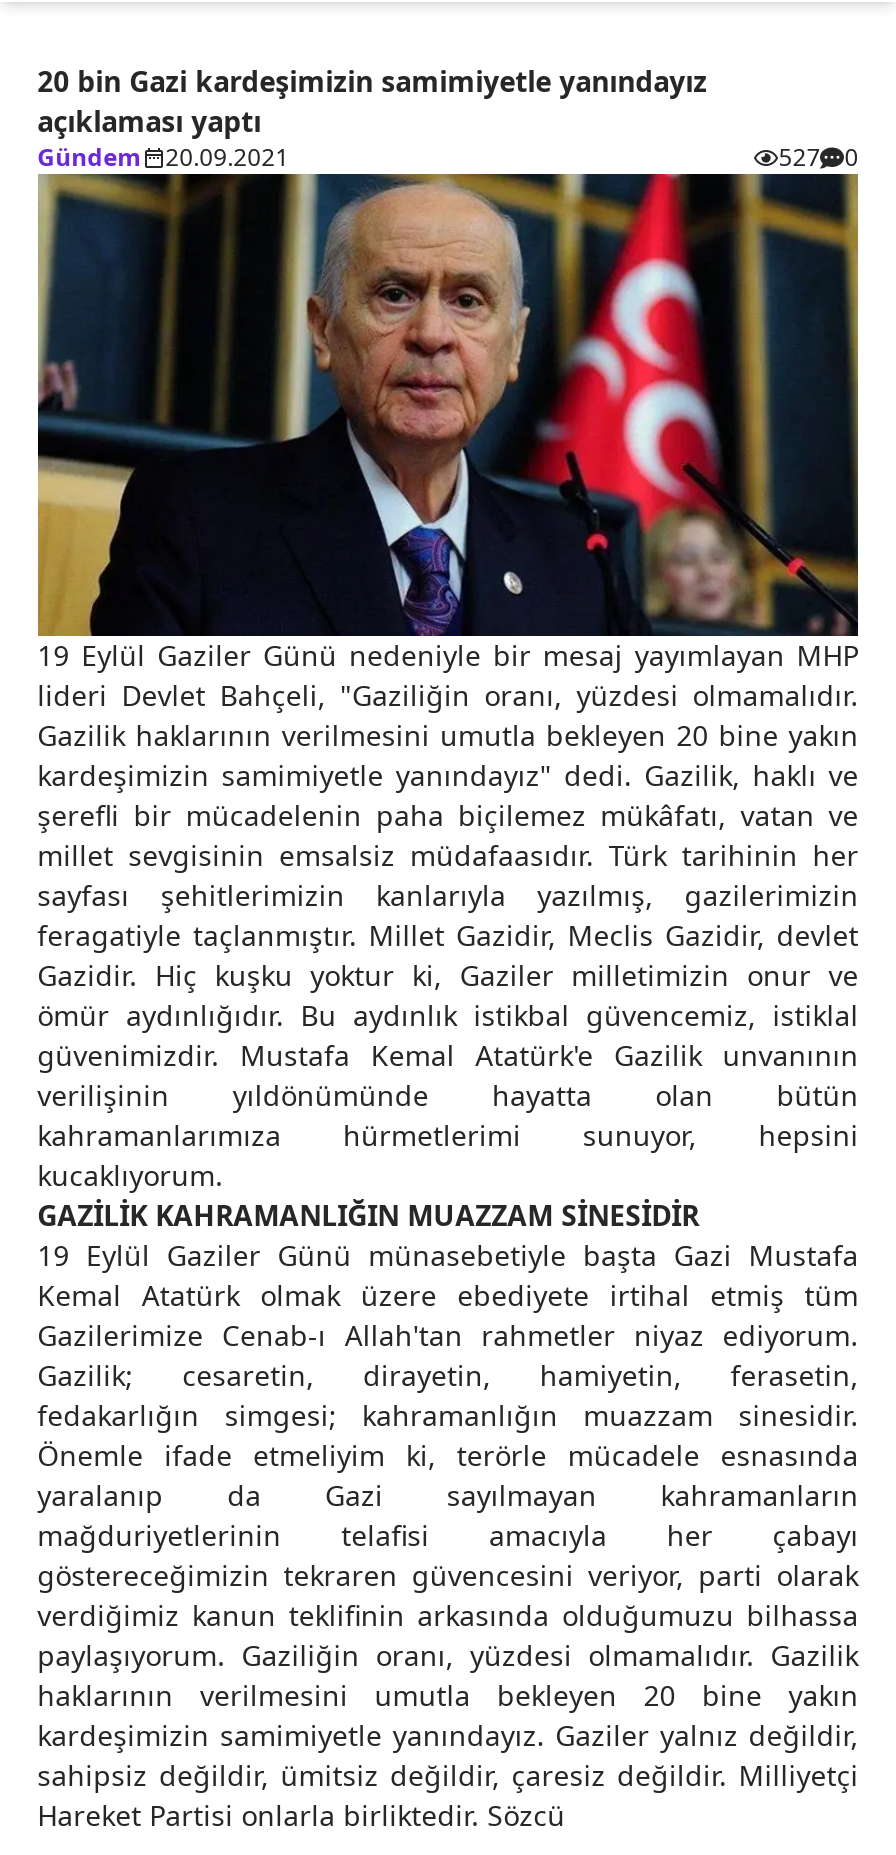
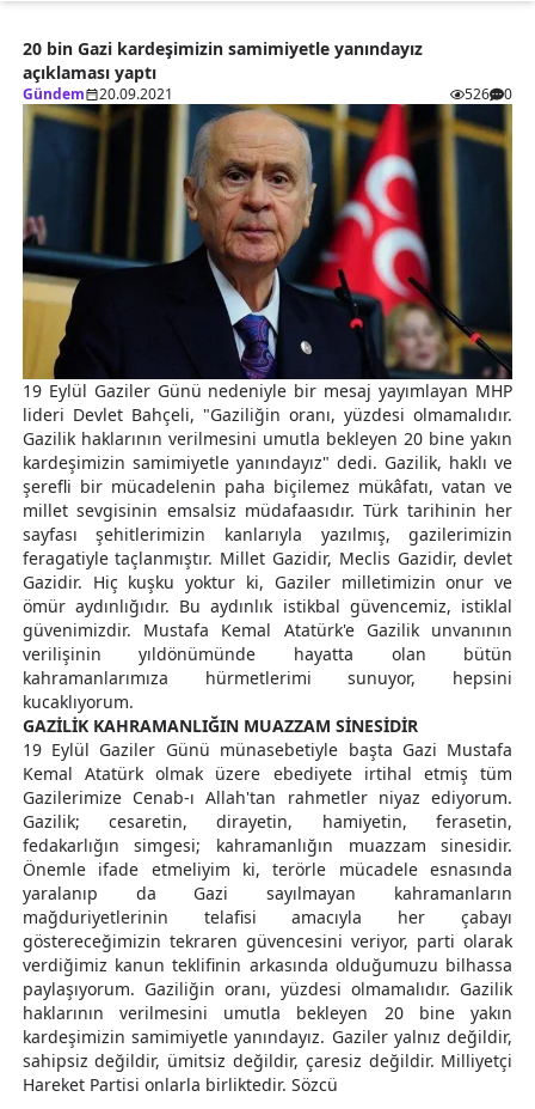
[779,140,859,174] 527 0 -> [465,84,513,104] 526 0

